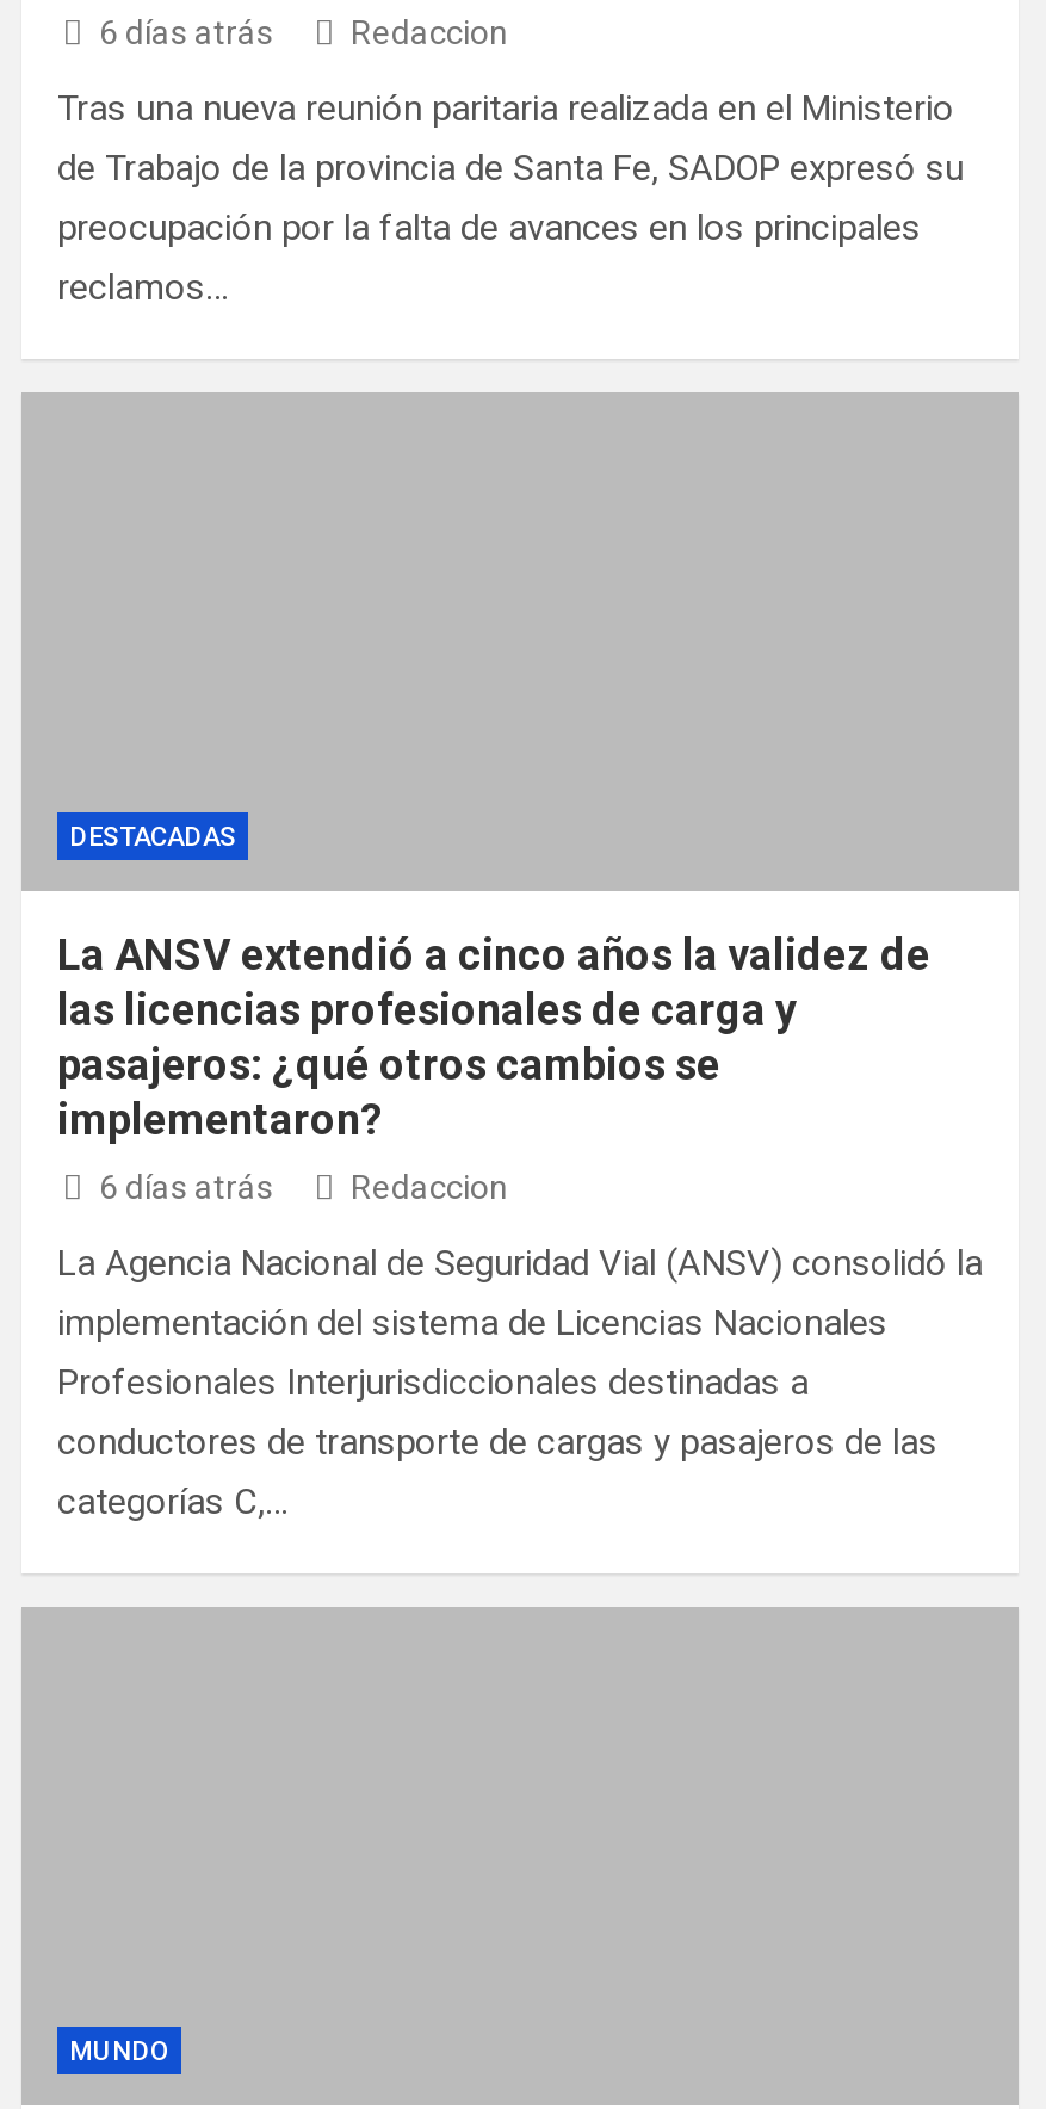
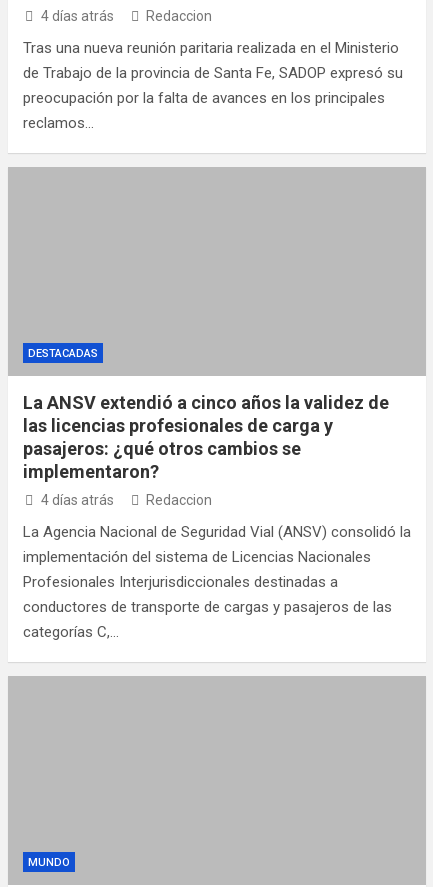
[99,12,273,50] 6 días atrás -> [40,8,113,24] 4 días atrás
[99,1167,273,1205] 6 días atrás -> [40,492,113,508] 4 días atrás

